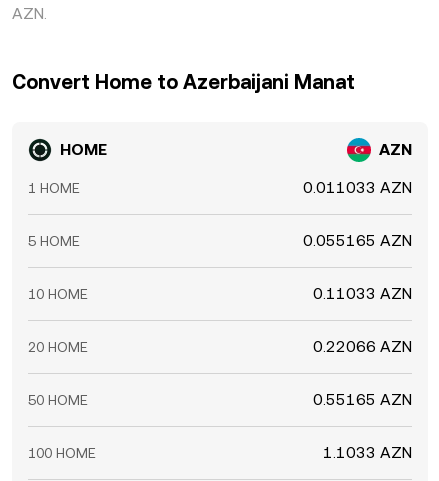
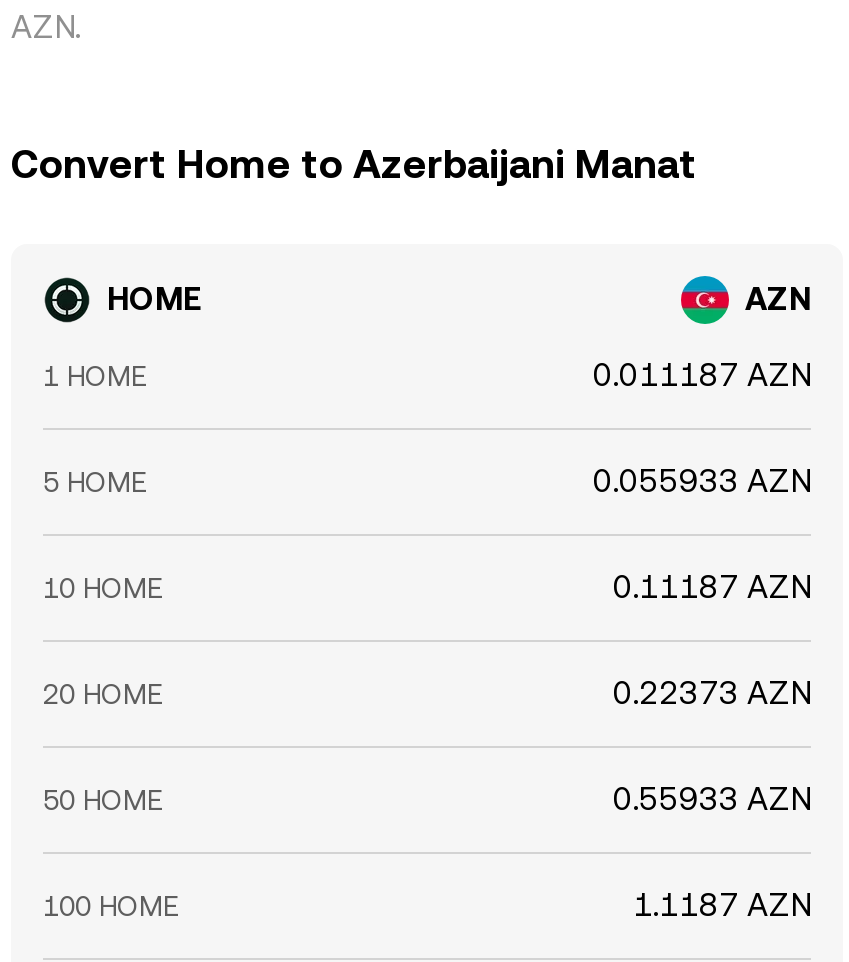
[303,178,412,197] 0.011033 AZN -> [593,356,811,394] 0.011187 AZN
[303,231,412,250] 0.055165 AZN -> [593,462,811,500] 0.055933 AZN
[313,284,412,303] 0.11033 AZN -> [613,568,811,606] 0.11187 AZN
[313,337,412,356] 0.22066 AZN -> [613,674,811,712] 0.22373 AZN
[313,390,412,409] 0.55165 AZN -> [613,780,811,818] 0.55933 AZN
[323,443,412,462] 1.1033 AZN -> [633,886,811,924] 1.1187 AZN

